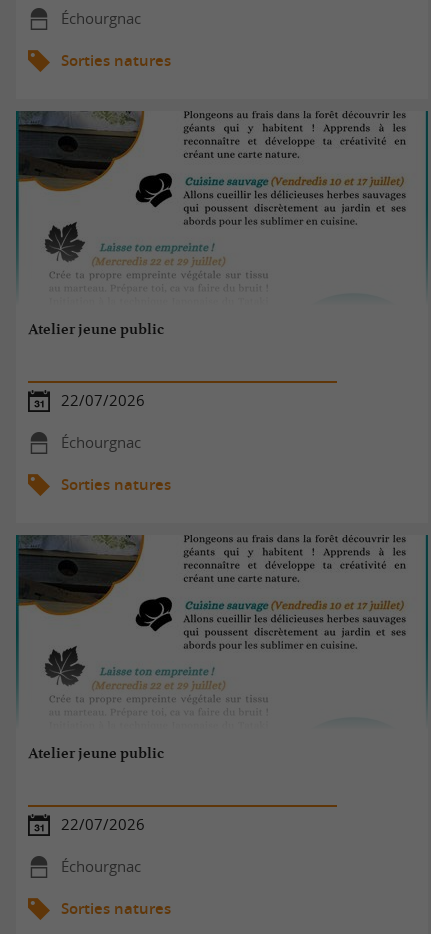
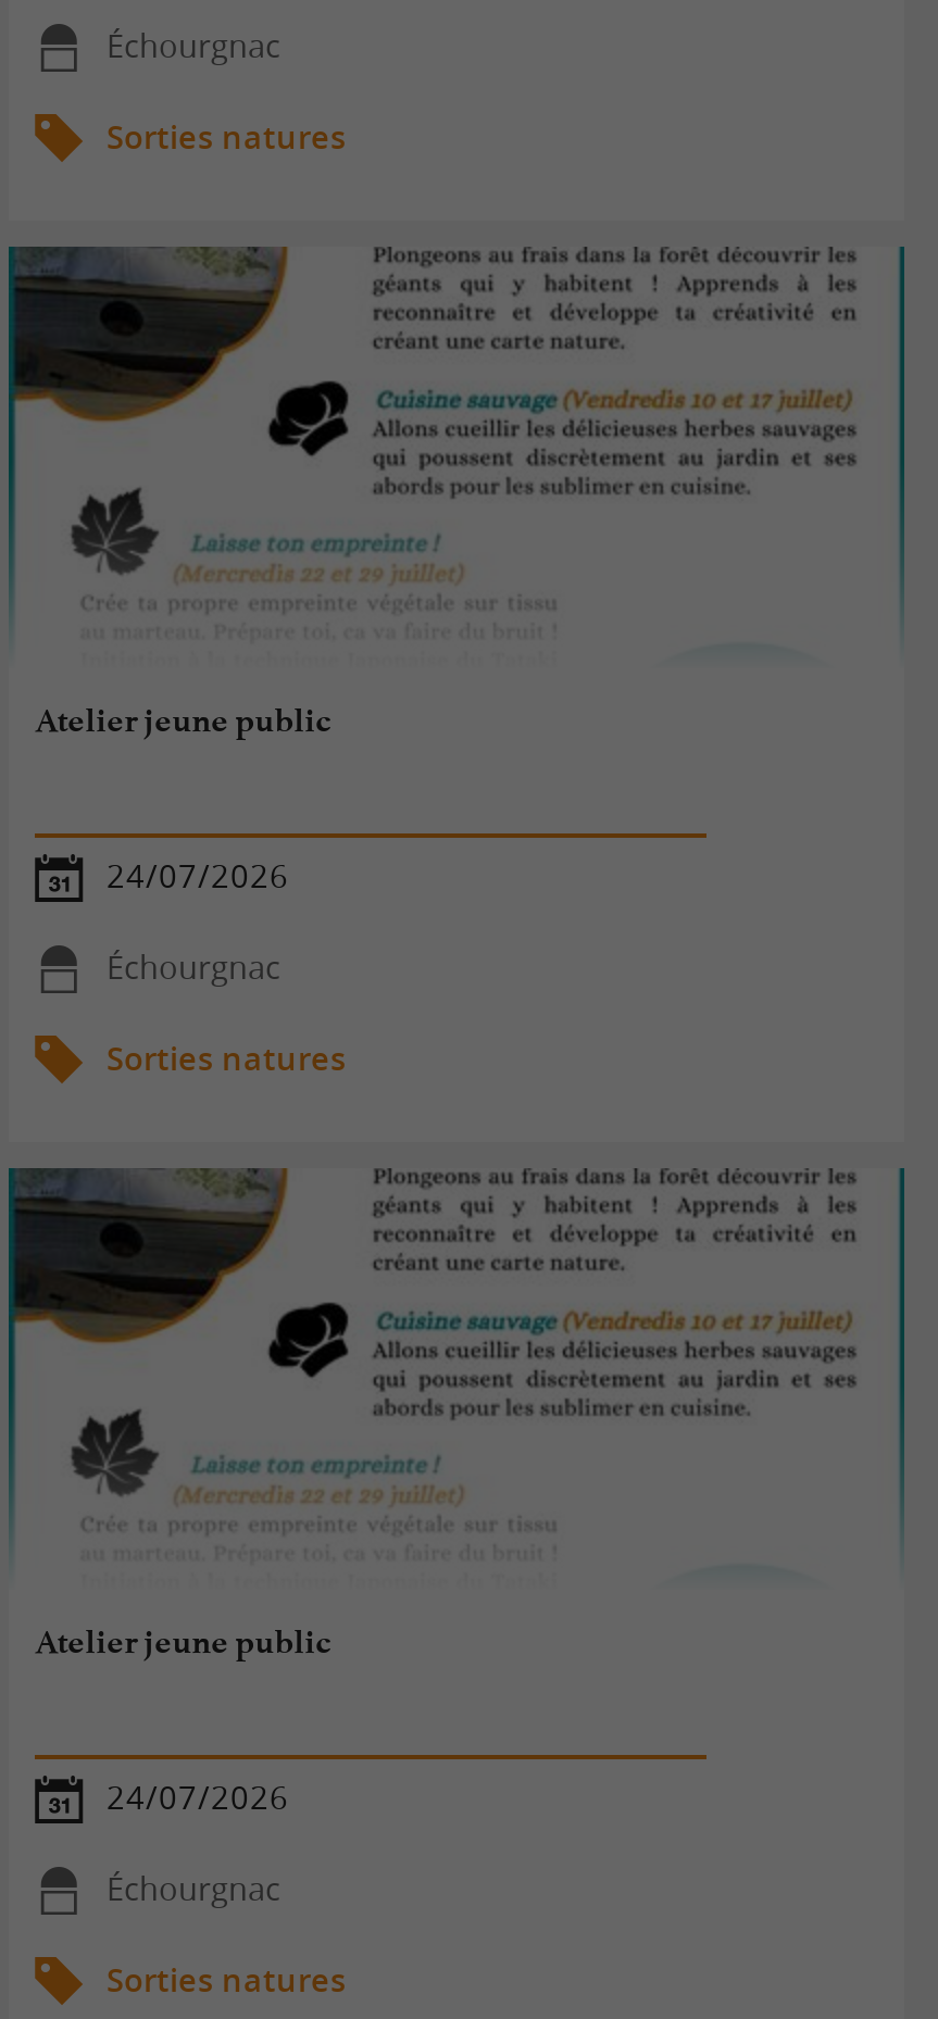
[61,391,145,410] 22/07/2026 -> [107,855,289,896] 24/07/2026
[61,815,145,834] 22/07/2026 -> [107,1776,289,1818] 24/07/2026

